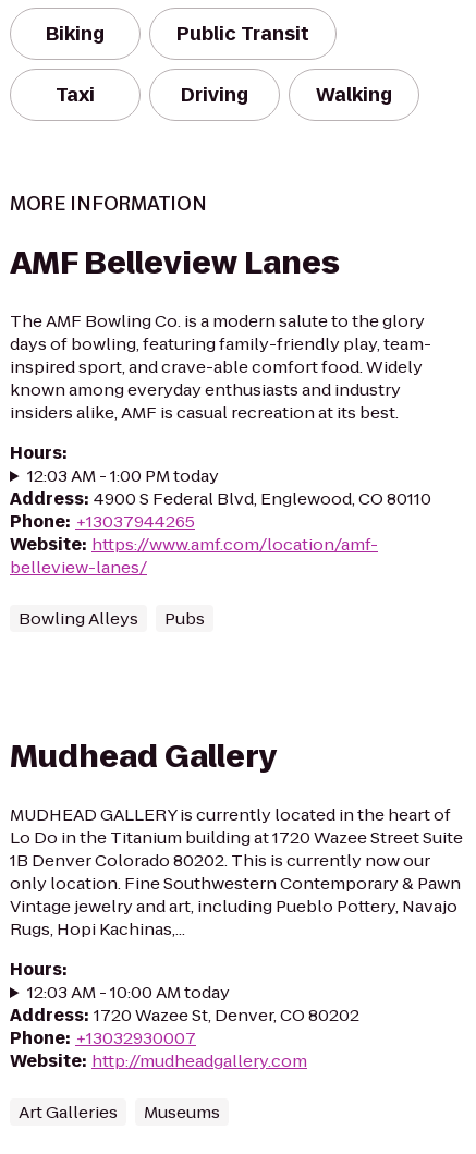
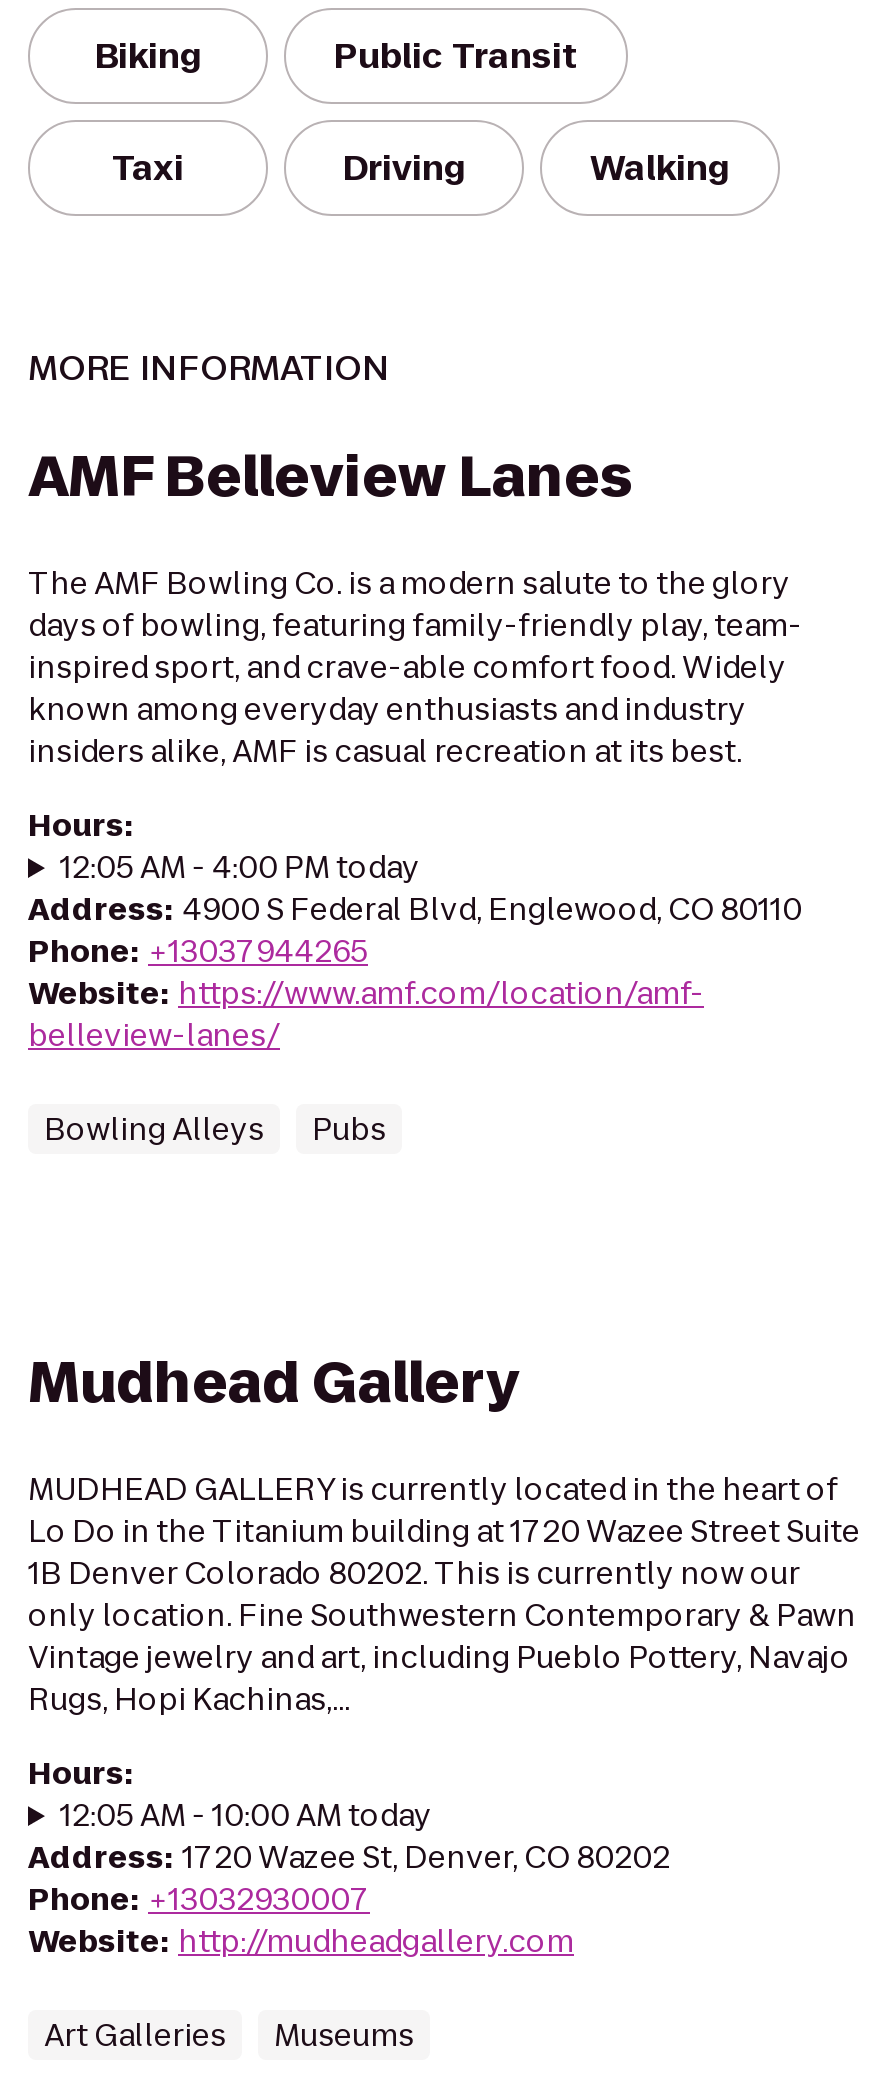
[27,464,219,487] 12:03 AM - 1:00 PM today -> [60,846,420,888] 12:05 AM - 4:00 PM today
[27,981,230,1004] 12:03 AM - 10:00 AM today -> [60,1794,432,1836] 12:05 AM - 10:00 AM today

